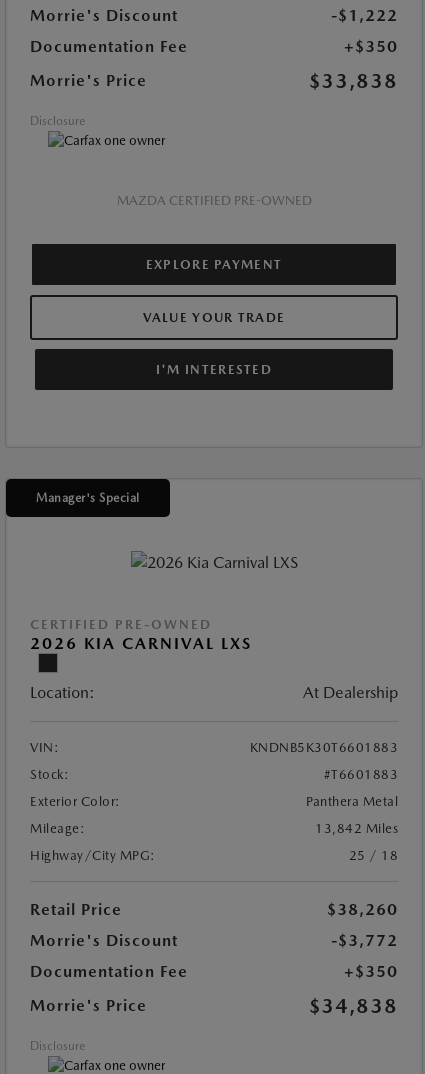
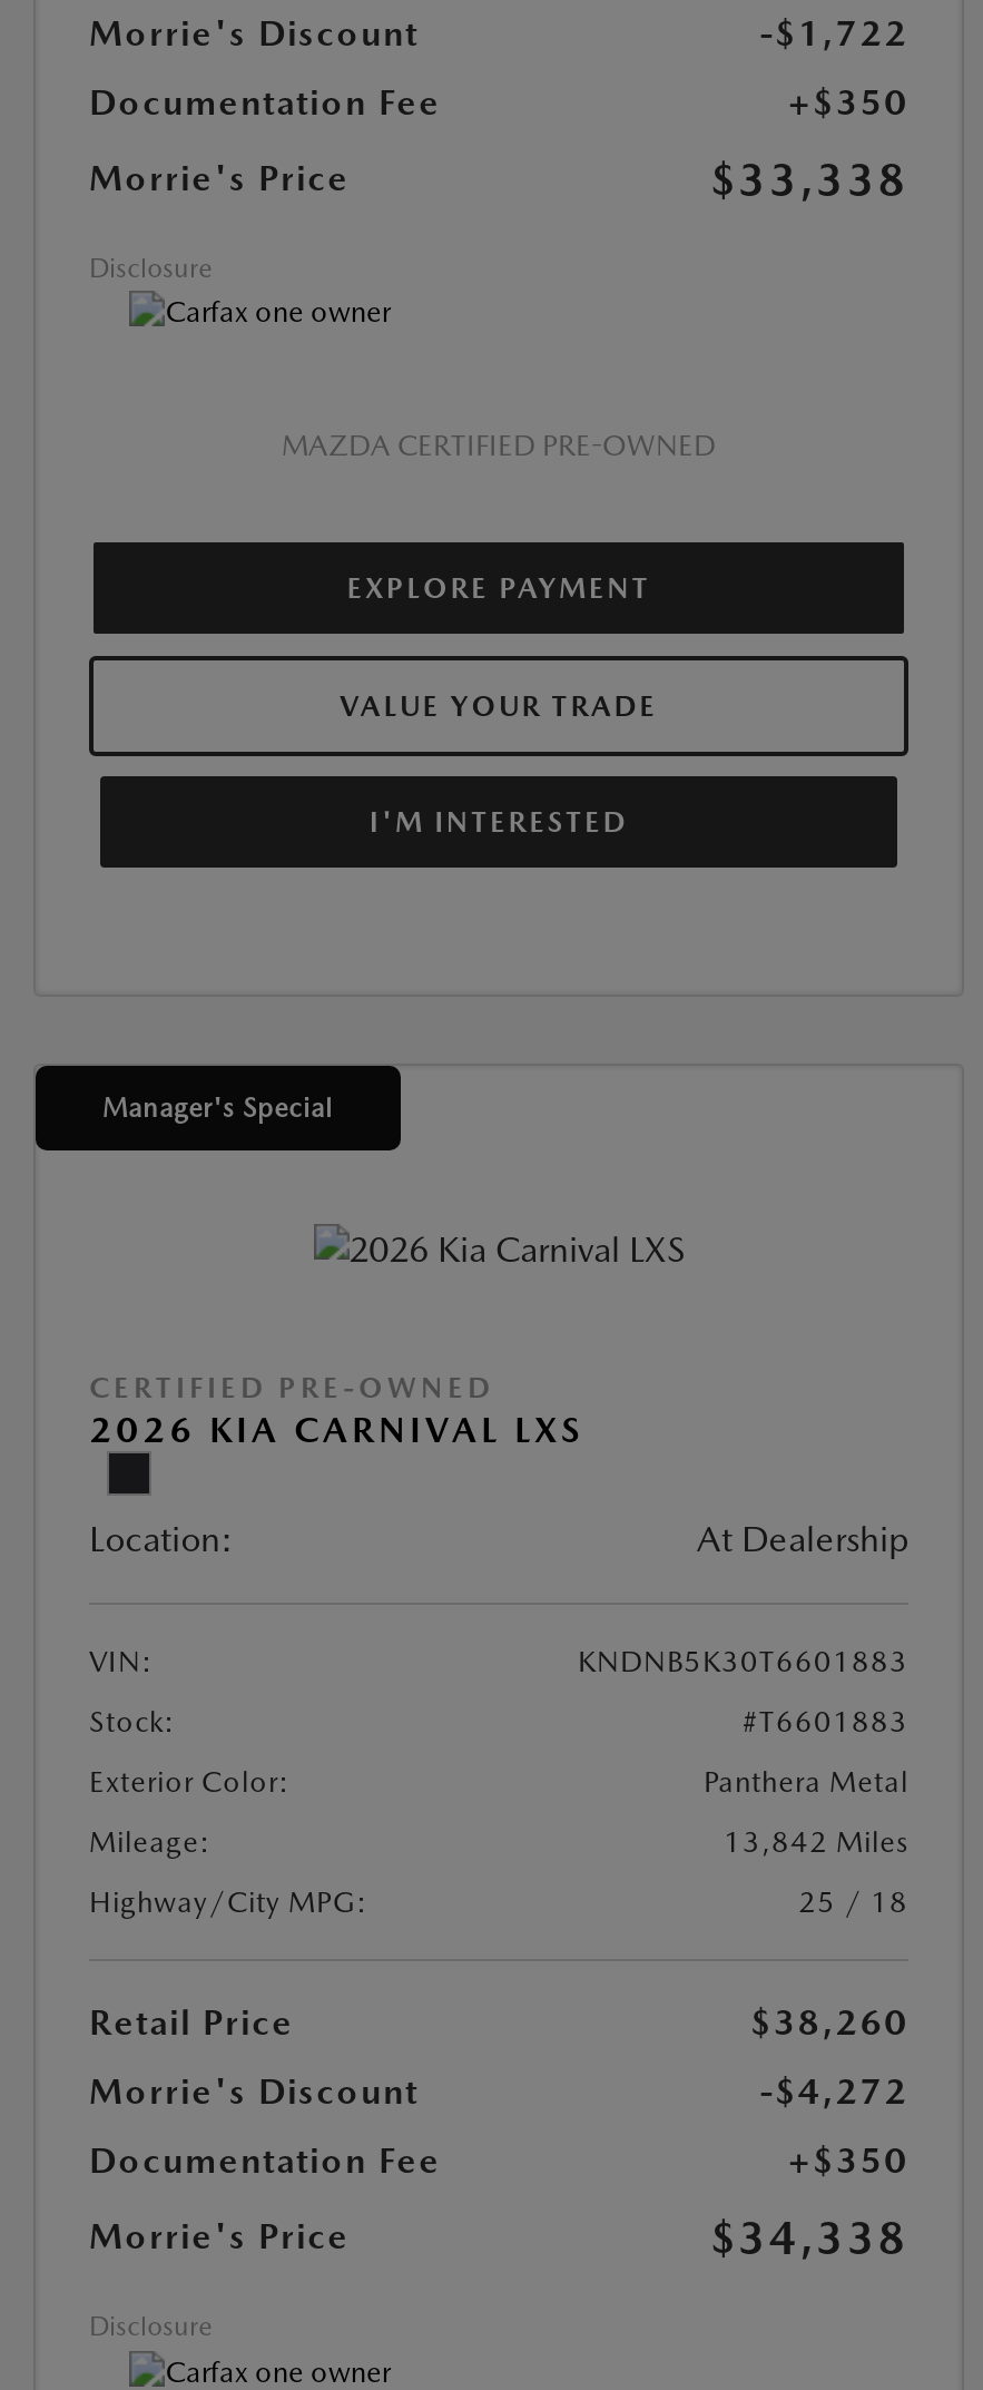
[331,6,398,25] -$1,222 -> [759,11,908,53] -$1,722
[309,69,398,93] $33,838 -> [710,151,908,205] $33,338
[331,931,398,950] -$3,772 -> [759,2071,908,2113] -$4,272
[309,994,398,1018] $34,838 -> [710,2211,908,2265] $34,338

